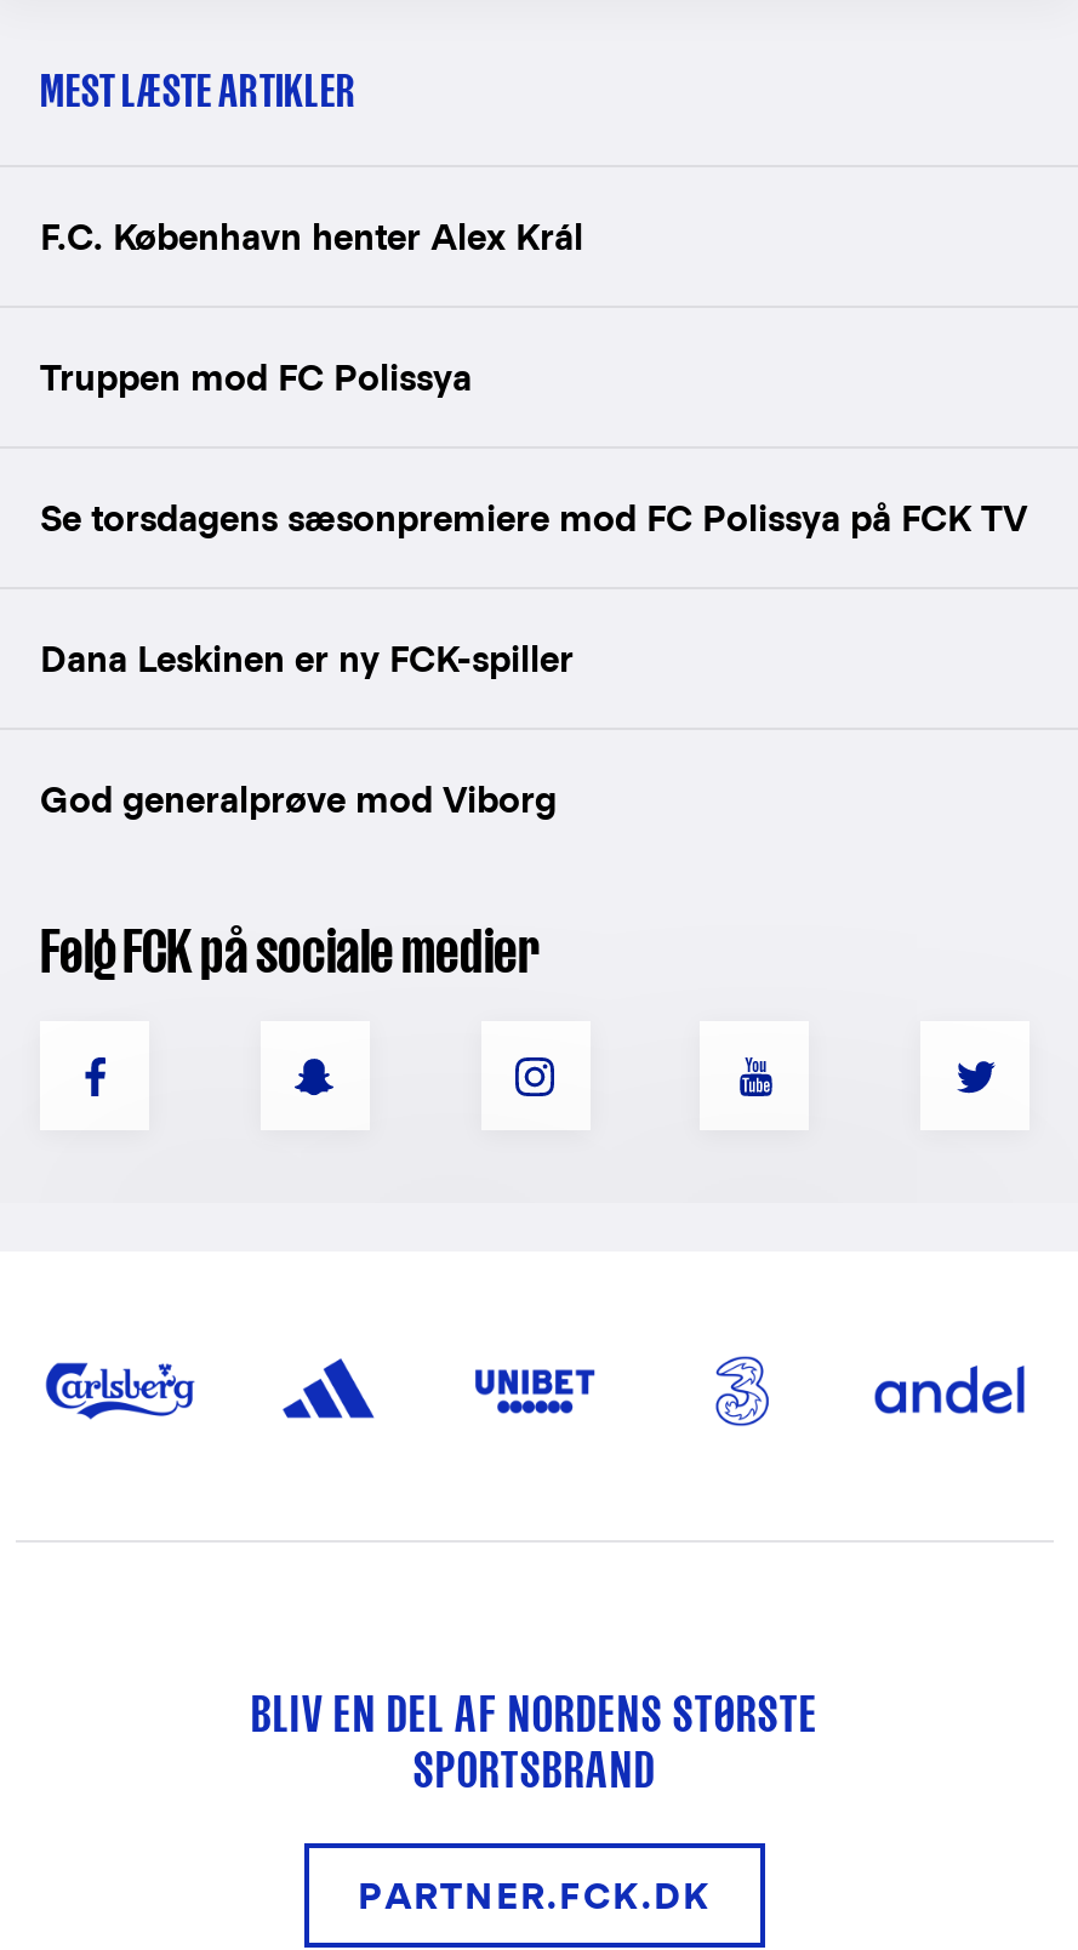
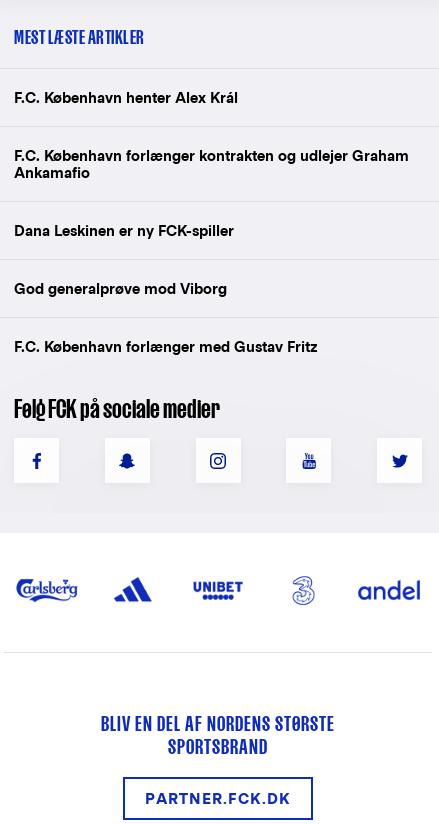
[40,357,1027,539] Truppen mod FC Polissya | Se torsdagens sæsonpremiere mod FC Polissya på FCK TV -> [14,147,409,181] F.C. København forlænger kontrakten og udlejer Graham | Ankamafio
moved [40,639,574,821] -> [14,222,234,297]: Dana Leskinen er ny FCK-spiller | God generalprøve mod Viborg
none -> [14,338,317,355] F.C. København forlænger med Gustav Fritz

